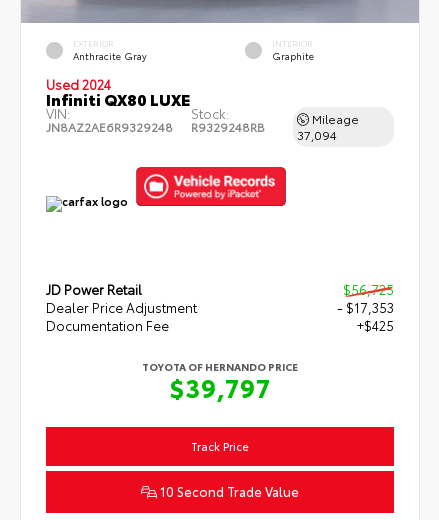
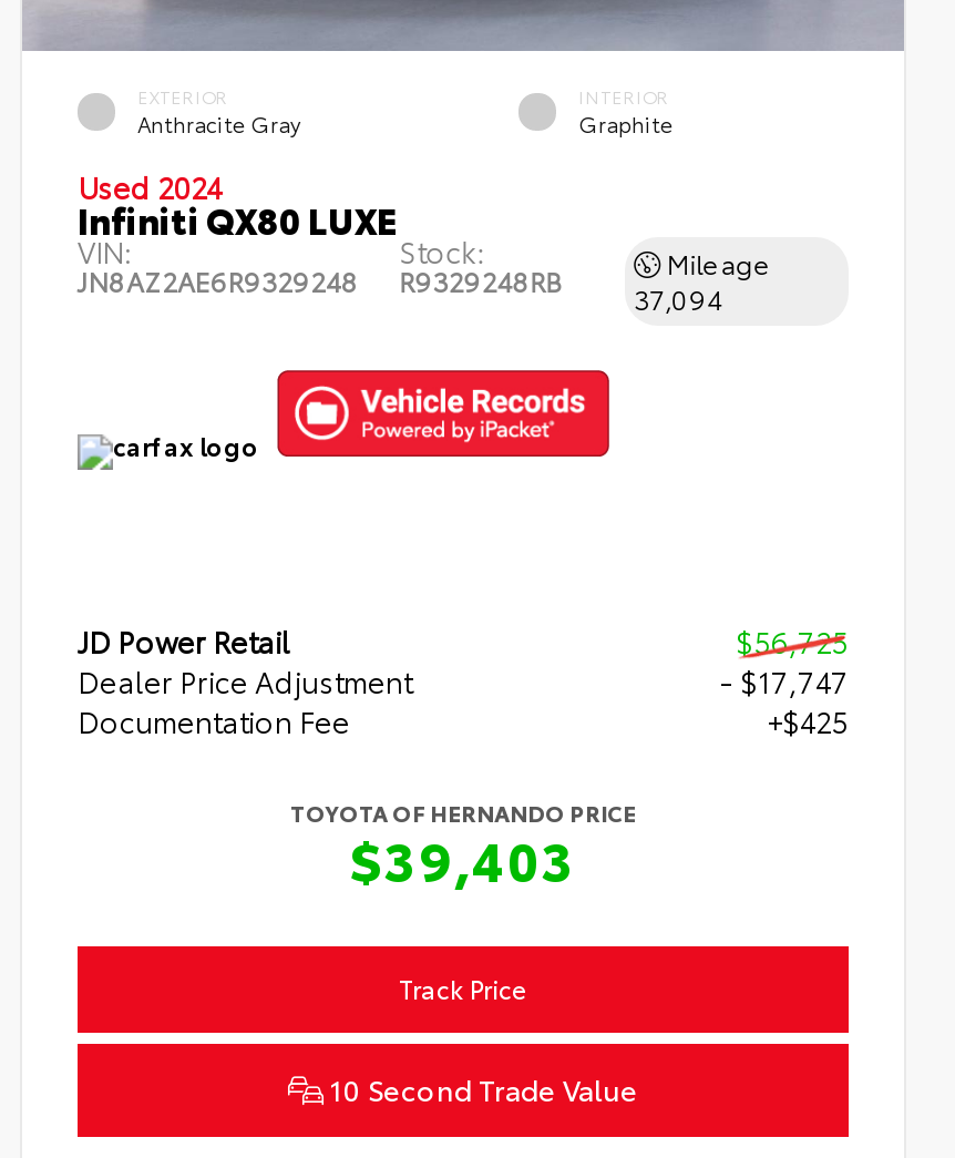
[337,298,394,316] - $17,353 -> [720,661,849,701] - $17,747
[169,370,270,404] $39,797 -> [350,819,576,895] $39,403

